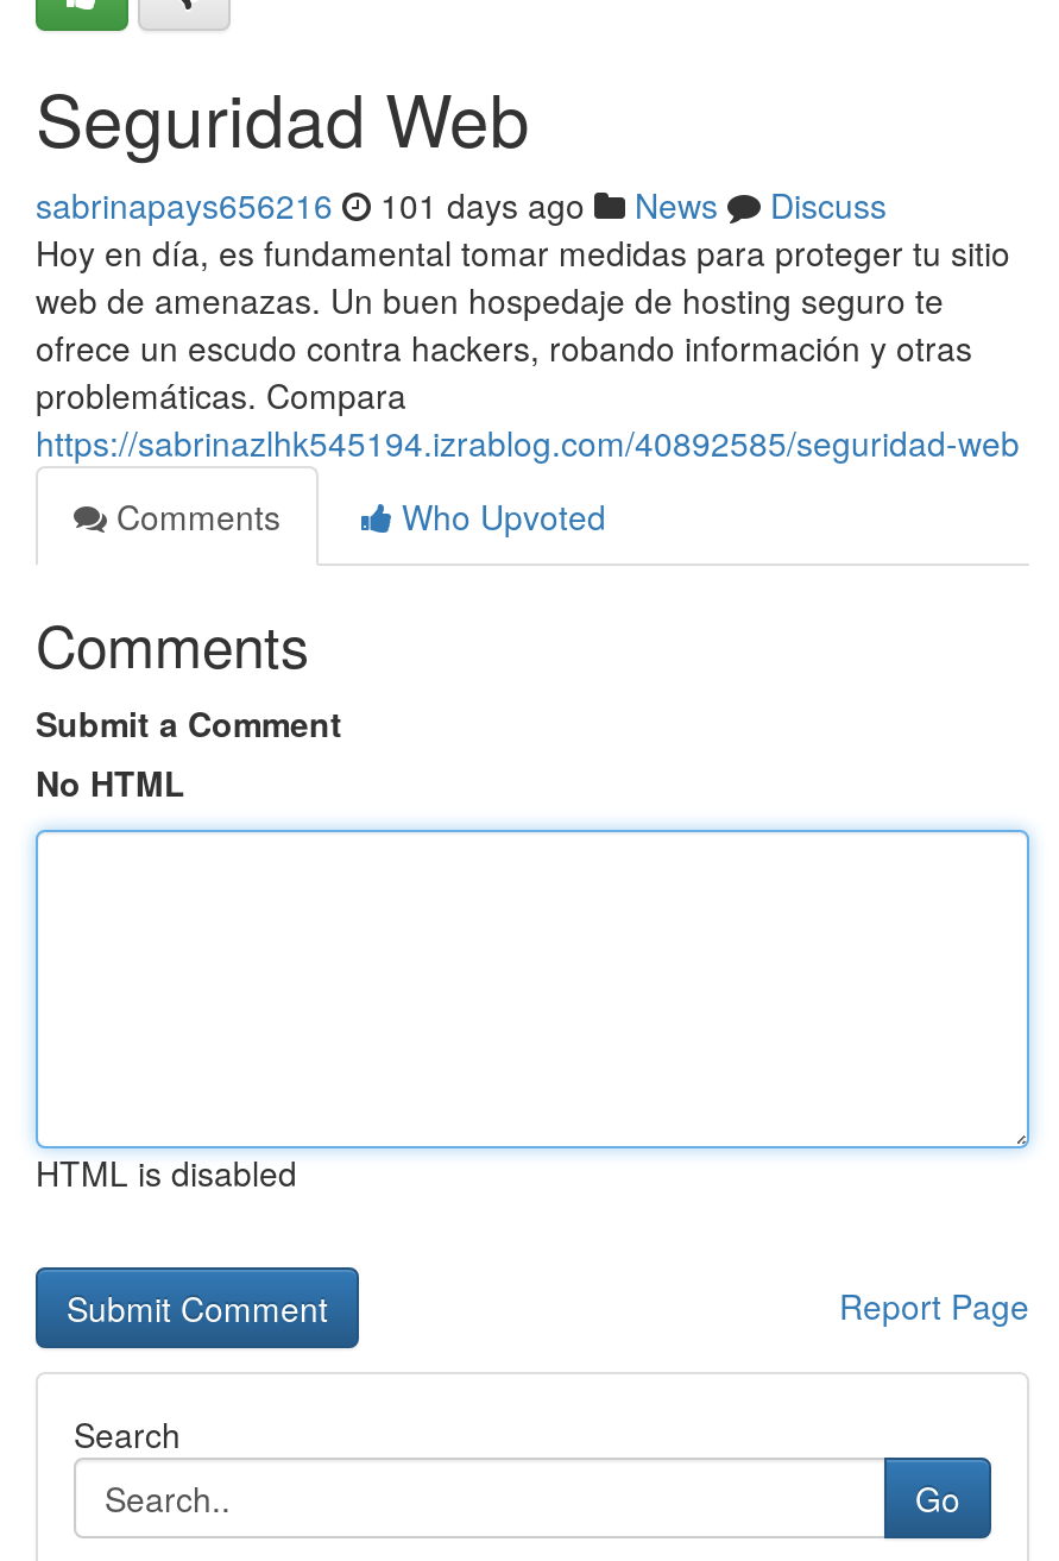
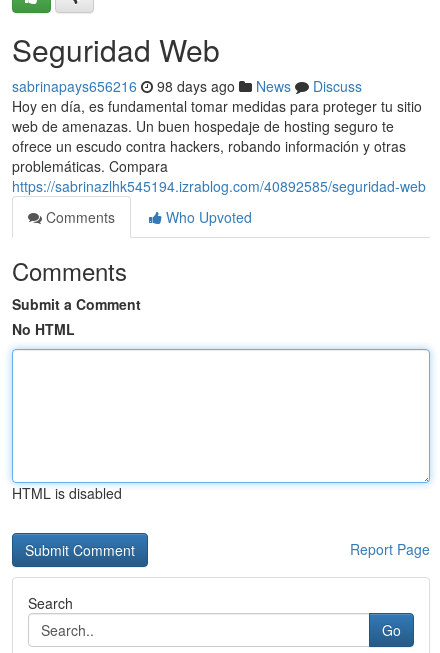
[36,181,887,228] sabrinapays656216 101 days ago News Discuss -> [12,76,362,96] sabrinapays656216 98 days ago News Discuss

